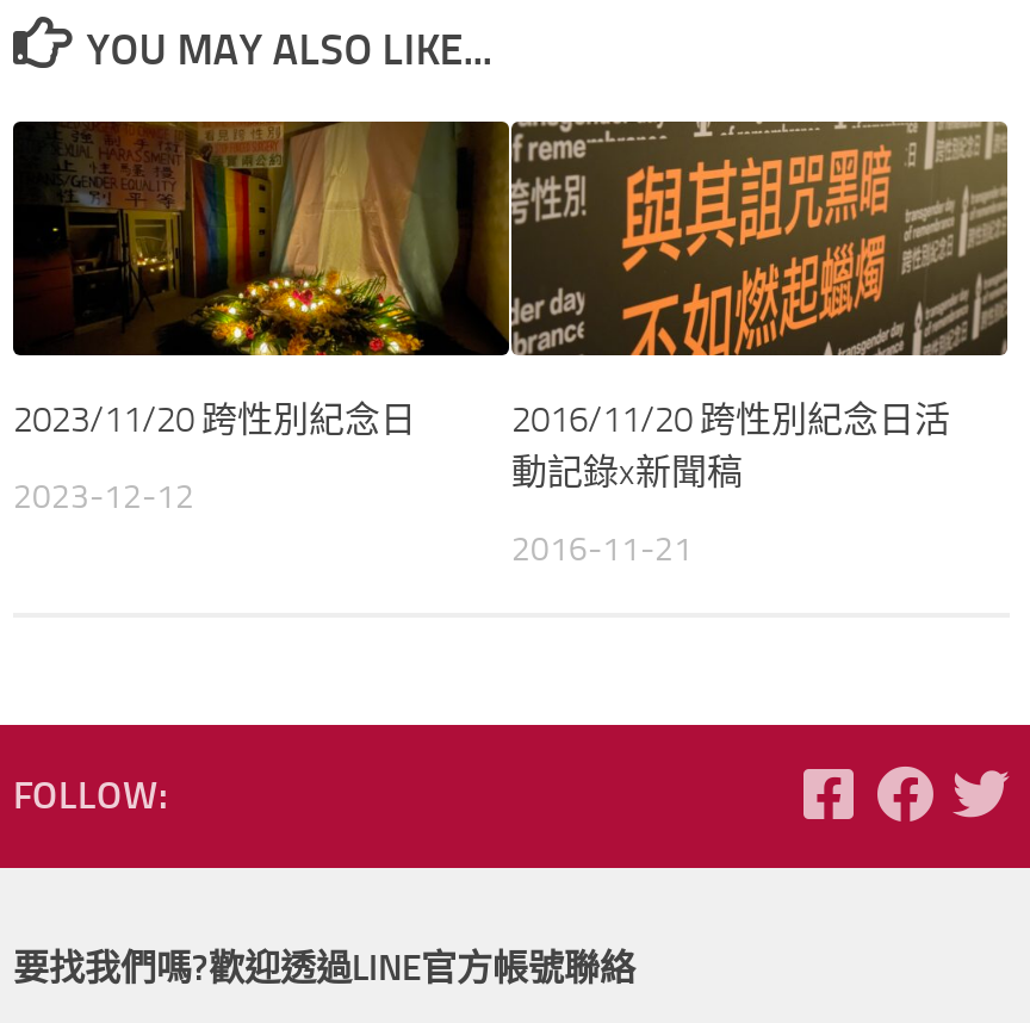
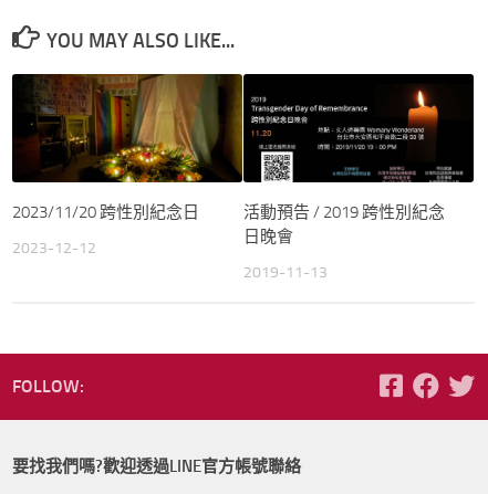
[509,119,1010,493] [image] | 2016/11/20 跨性別紀念日活 | 動記錄x新聞稿 -> [243,73,475,246] [image] | 活動預告 / 2019 跨性別紀念 | 日晚會
[511,529,693,570] 2016-11-21 -> [243,263,328,282] 2019-11-13

